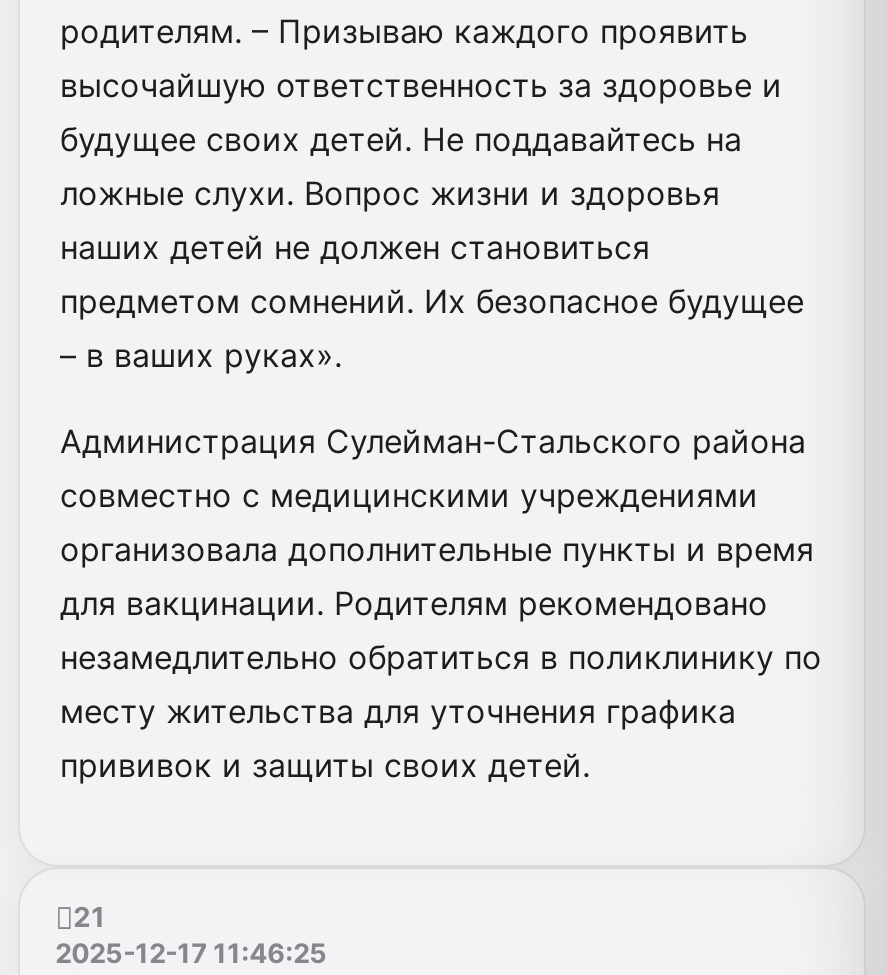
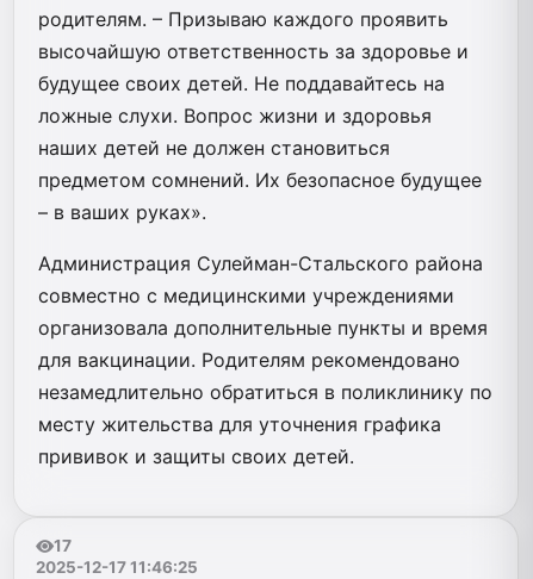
[73,900,105,932] 21 -> [53,536,71,555] 17

